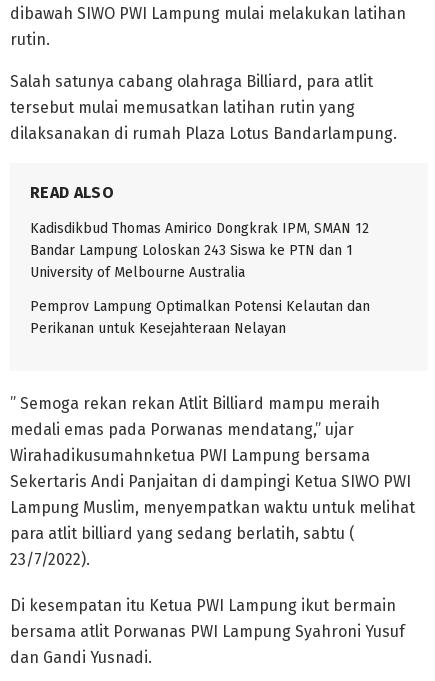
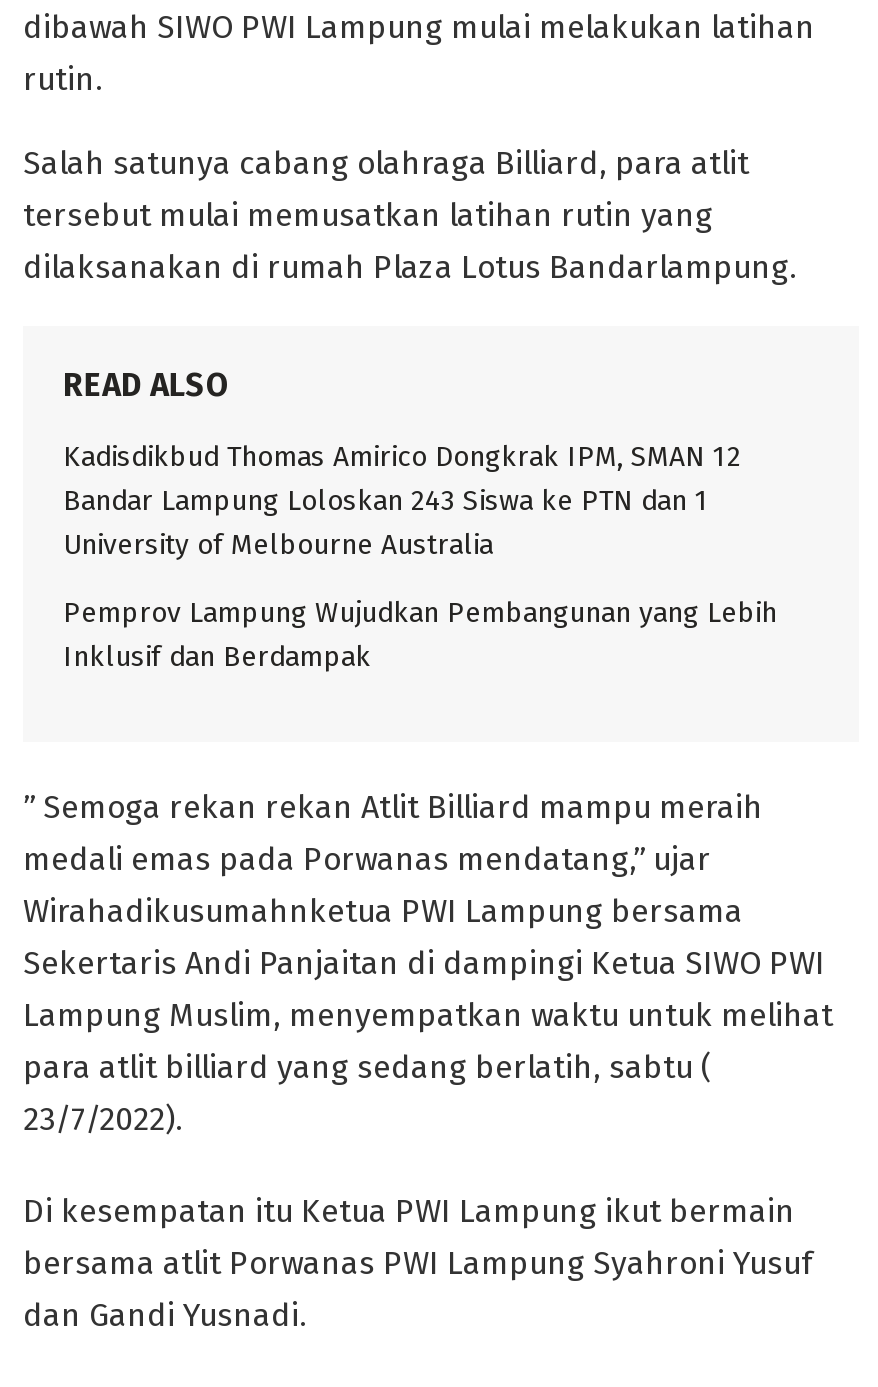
[30,298,370,337] Pemprov Lampung Optimalkan Potensi Kelautan dan | Perikanan untuk Kesejahteraan Nelayan -> [63,596,777,674] Pemprov Lampung Wujudkan Pembangunan yang Lebih | Inklusif dan Berdampak

